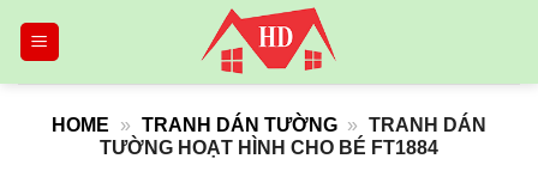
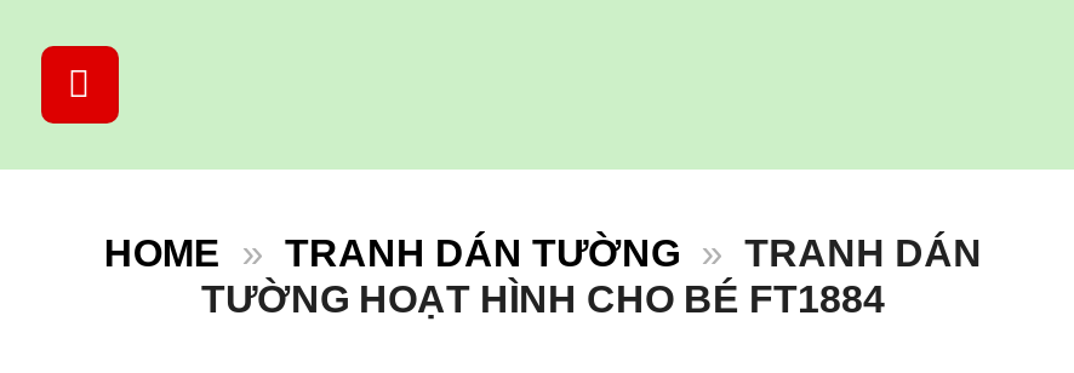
[202,7,336,74] [image] -> none

